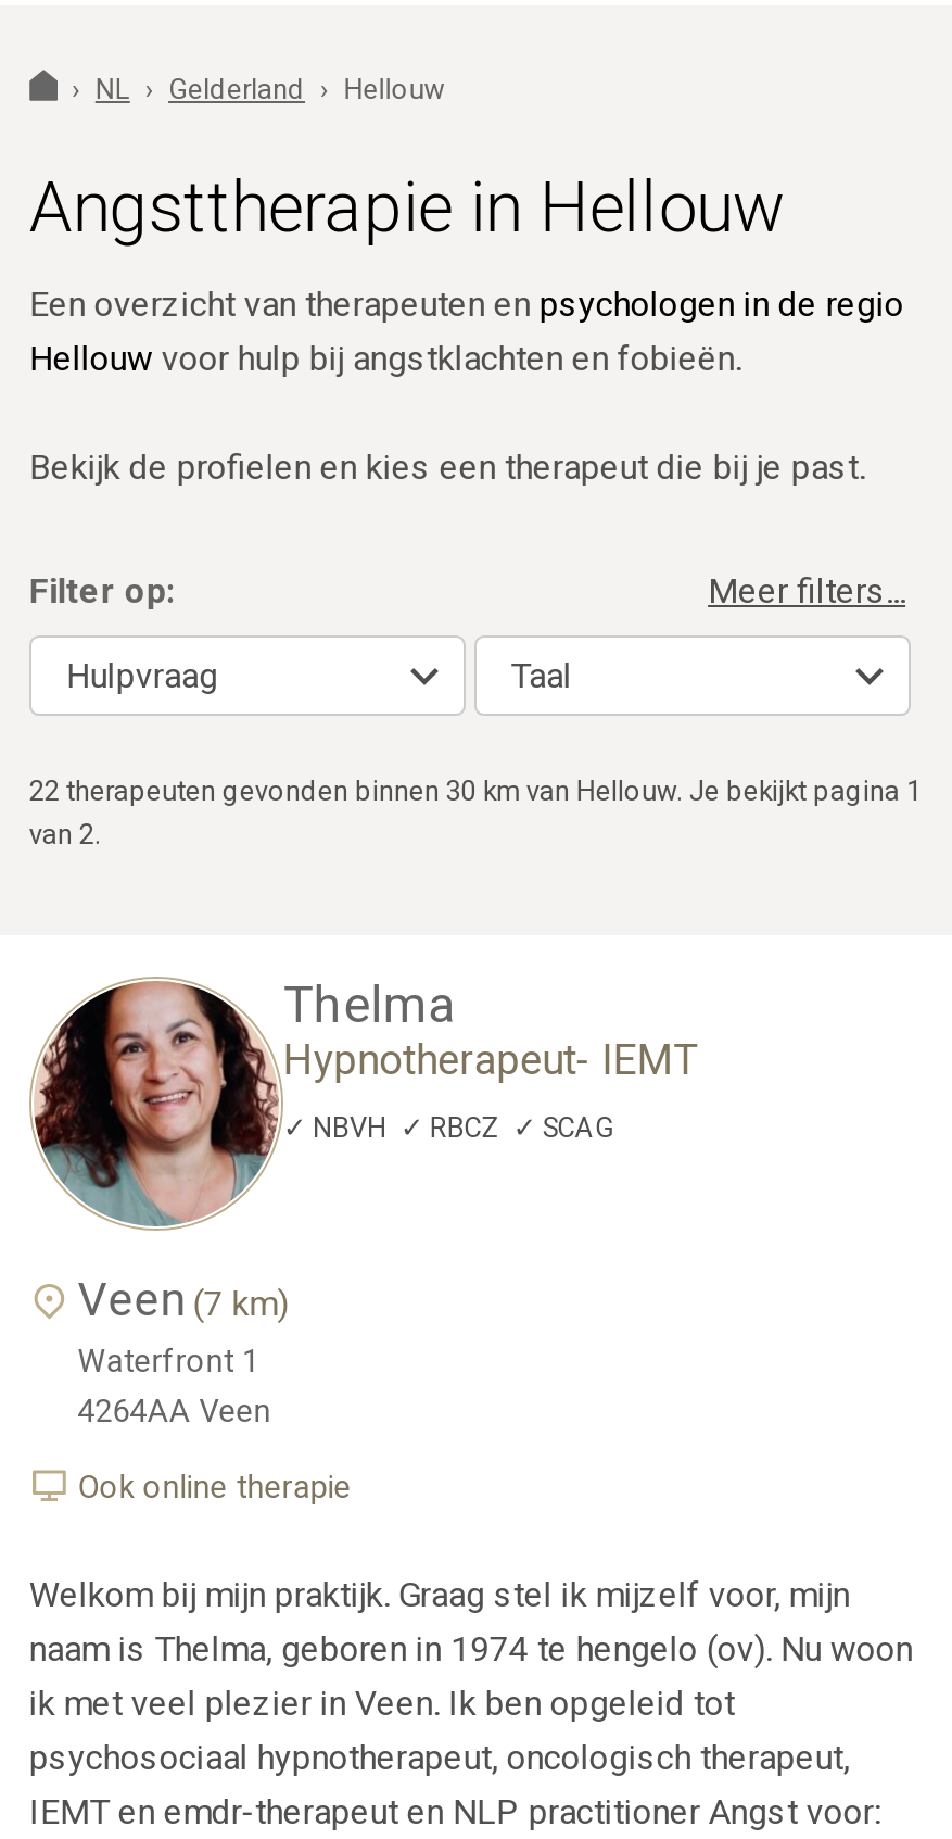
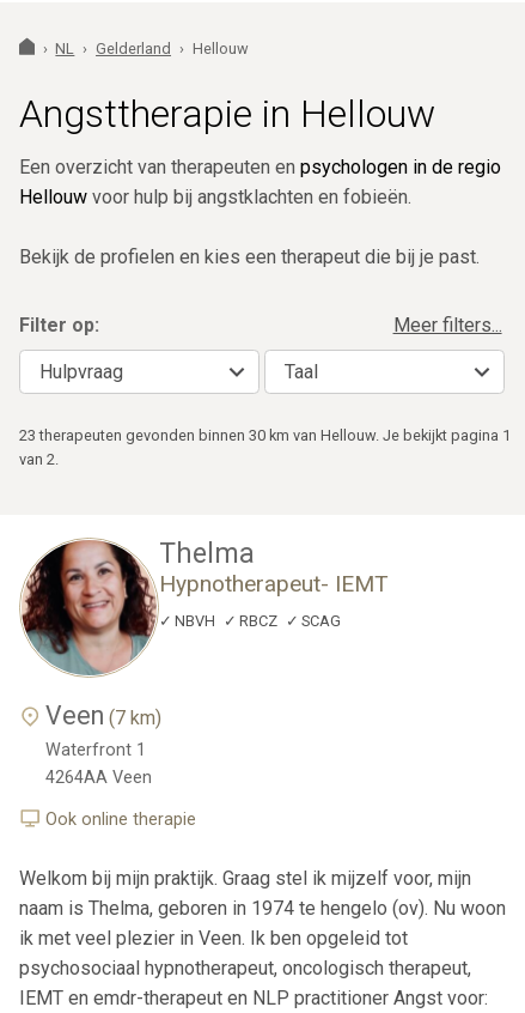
[29,775,921,808] 22 therapeuten gevonden binnen 30 km van Hellouw. Je bekijkt pagina 1 -> [19,427,511,444] 23 therapeuten gevonden binnen 30 km van Hellouw. Je bekijkt pagina 1

